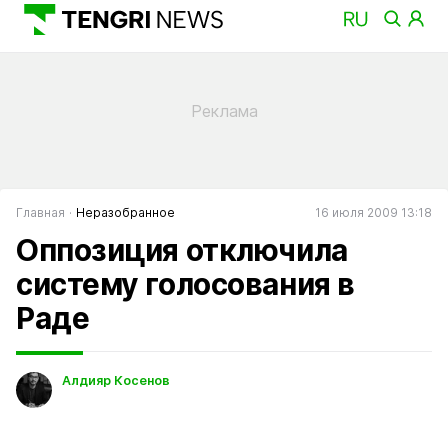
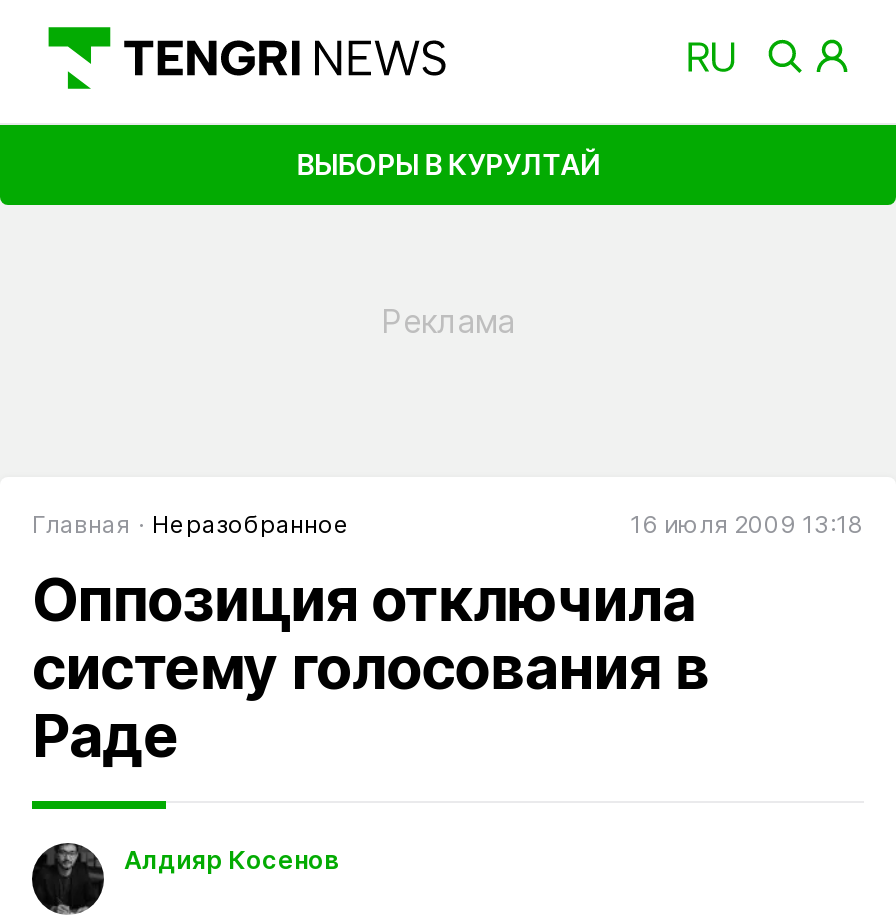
none -> [296,146,600,180] ВЫБОРЫ В КУРУЛТАЙ

